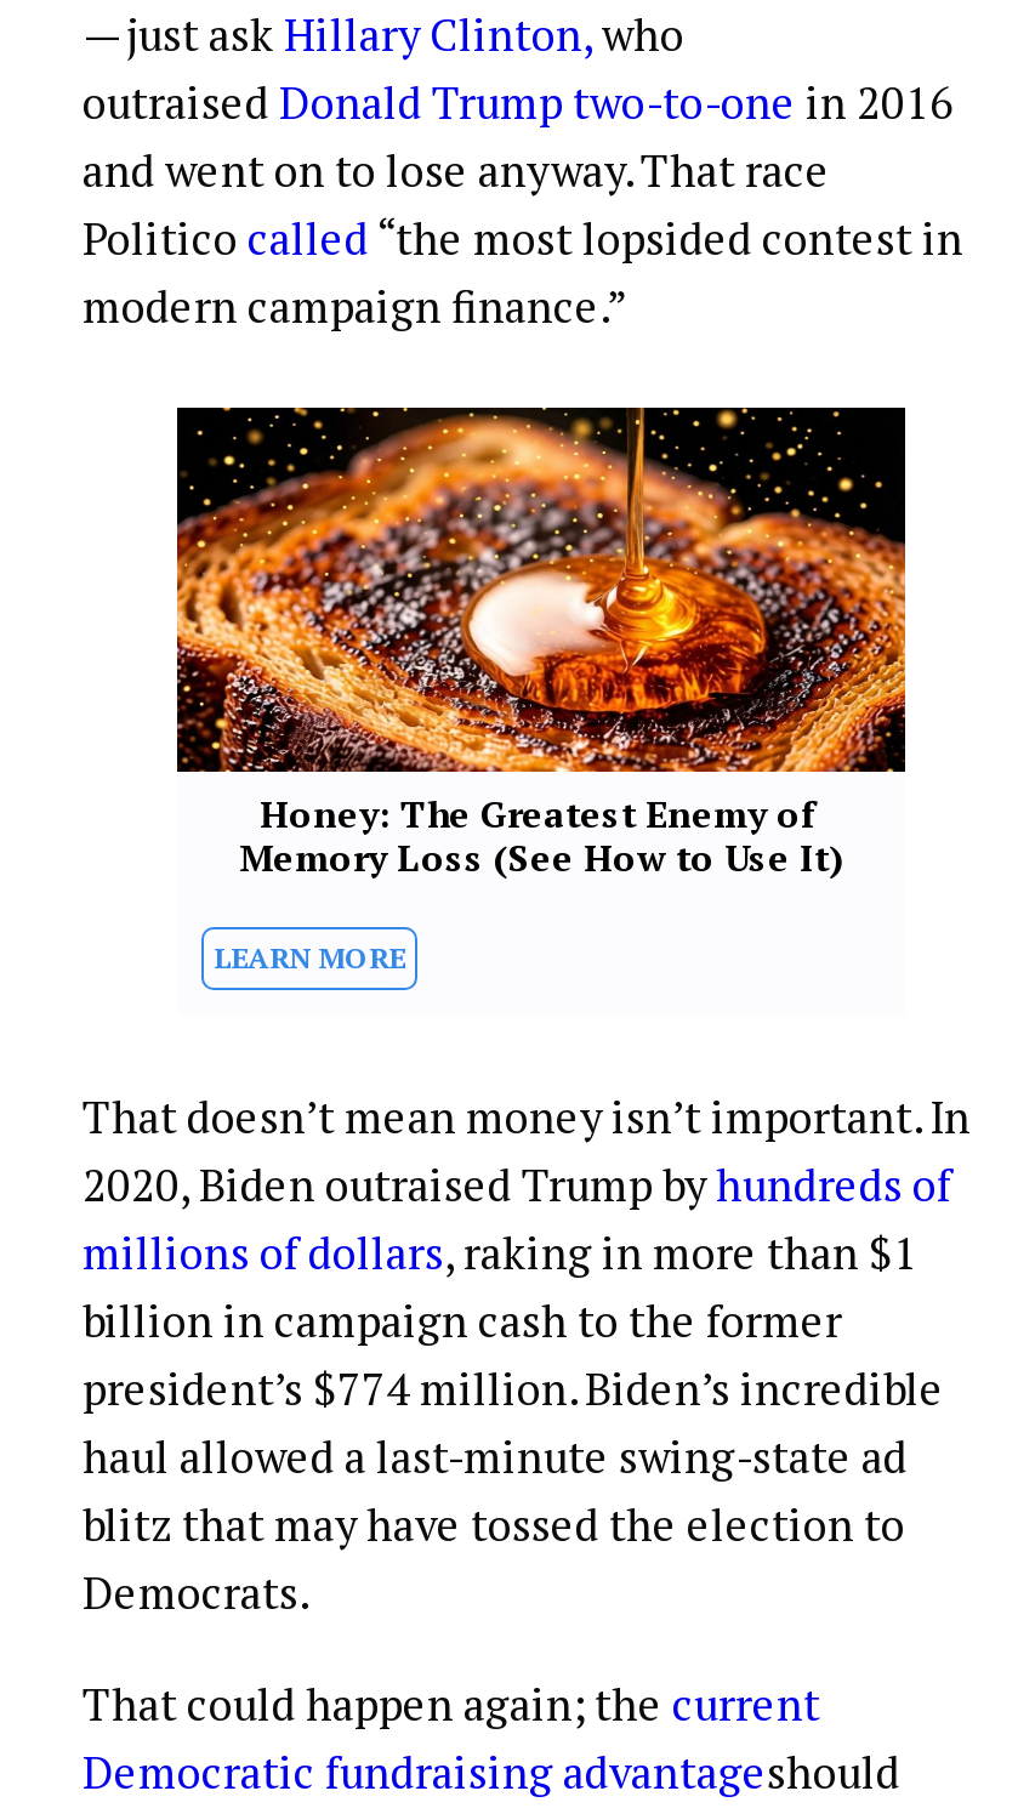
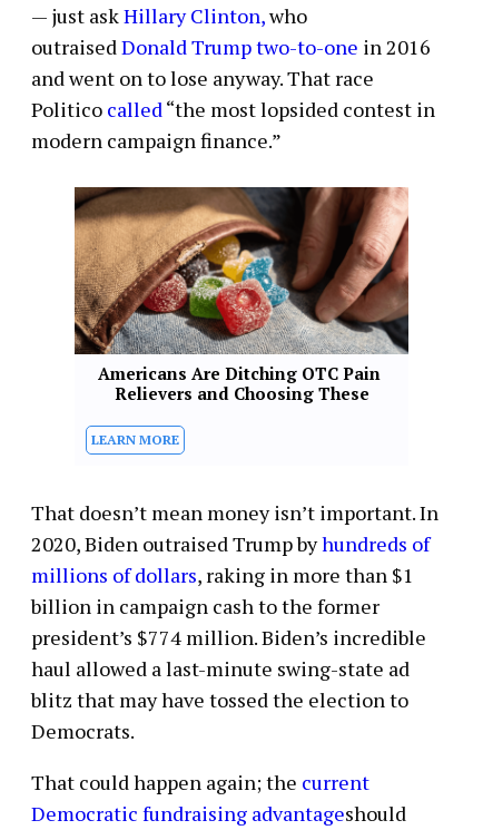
[175,405,908,881] [image] | Honey: The Greatest Enemy of | Memory Loss (See How to Use It) -> [73,186,410,404] [image] | Americans Are Ditching OTC Pain | Relievers and Choosing These

